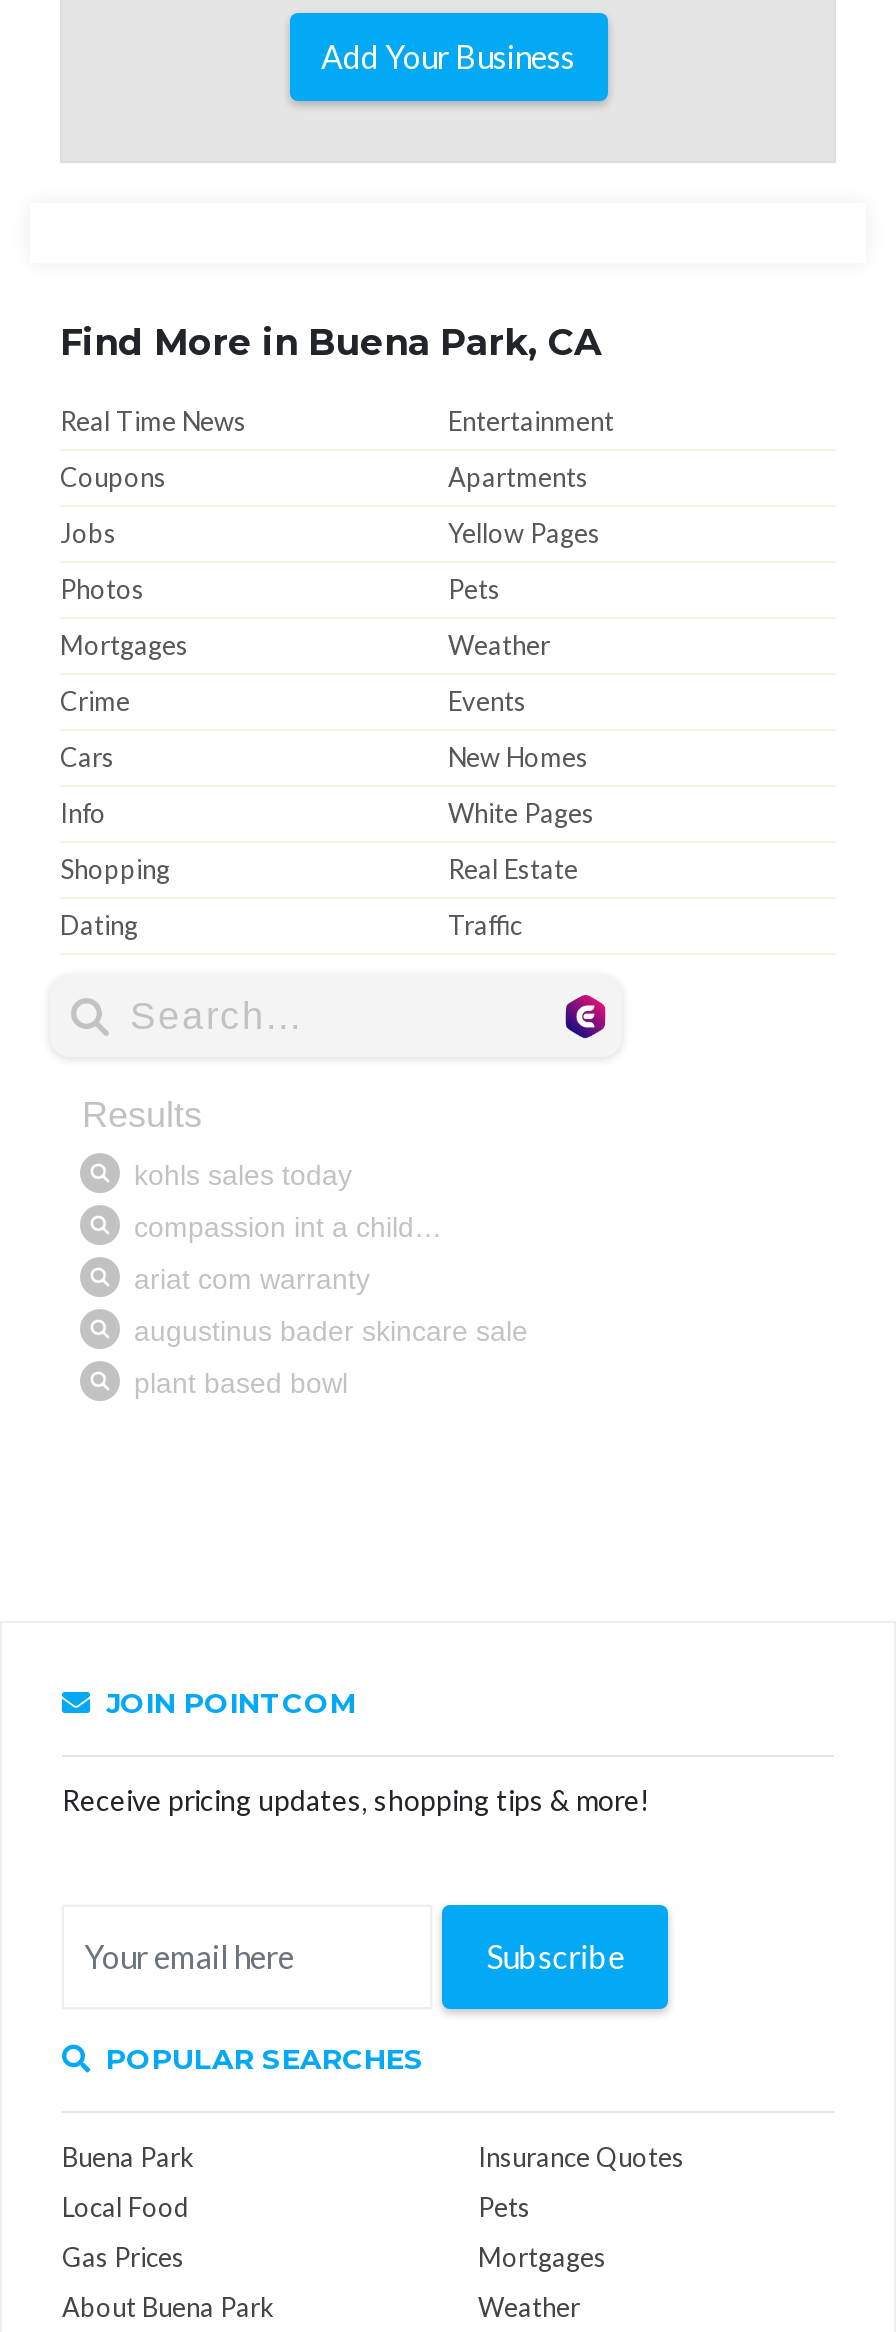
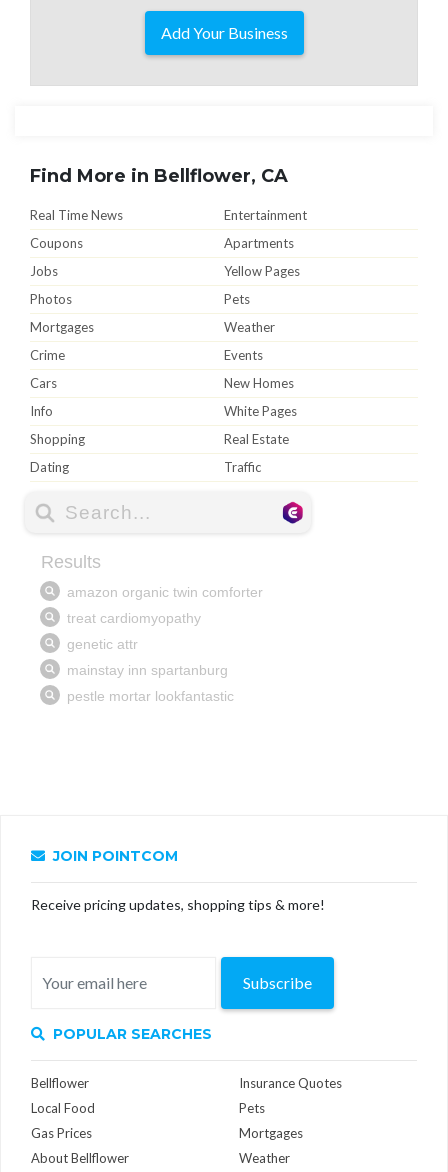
[60,320,602,364] Find More in Buena Park, CA -> [30,165,288,187] Find More in Bellflower, CA
[62,2140,194,2172] Buena Park -> [31,1075,89,1091] Bellflower
[62,2290,274,2322] About Buena Park -> [31,1150,129,1166] About Bellflower

